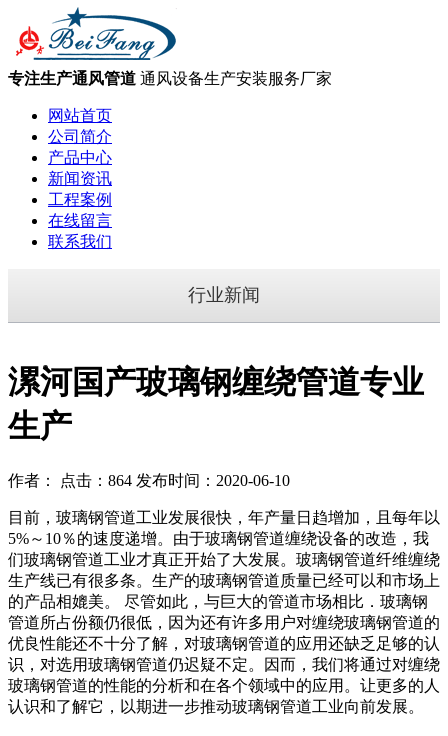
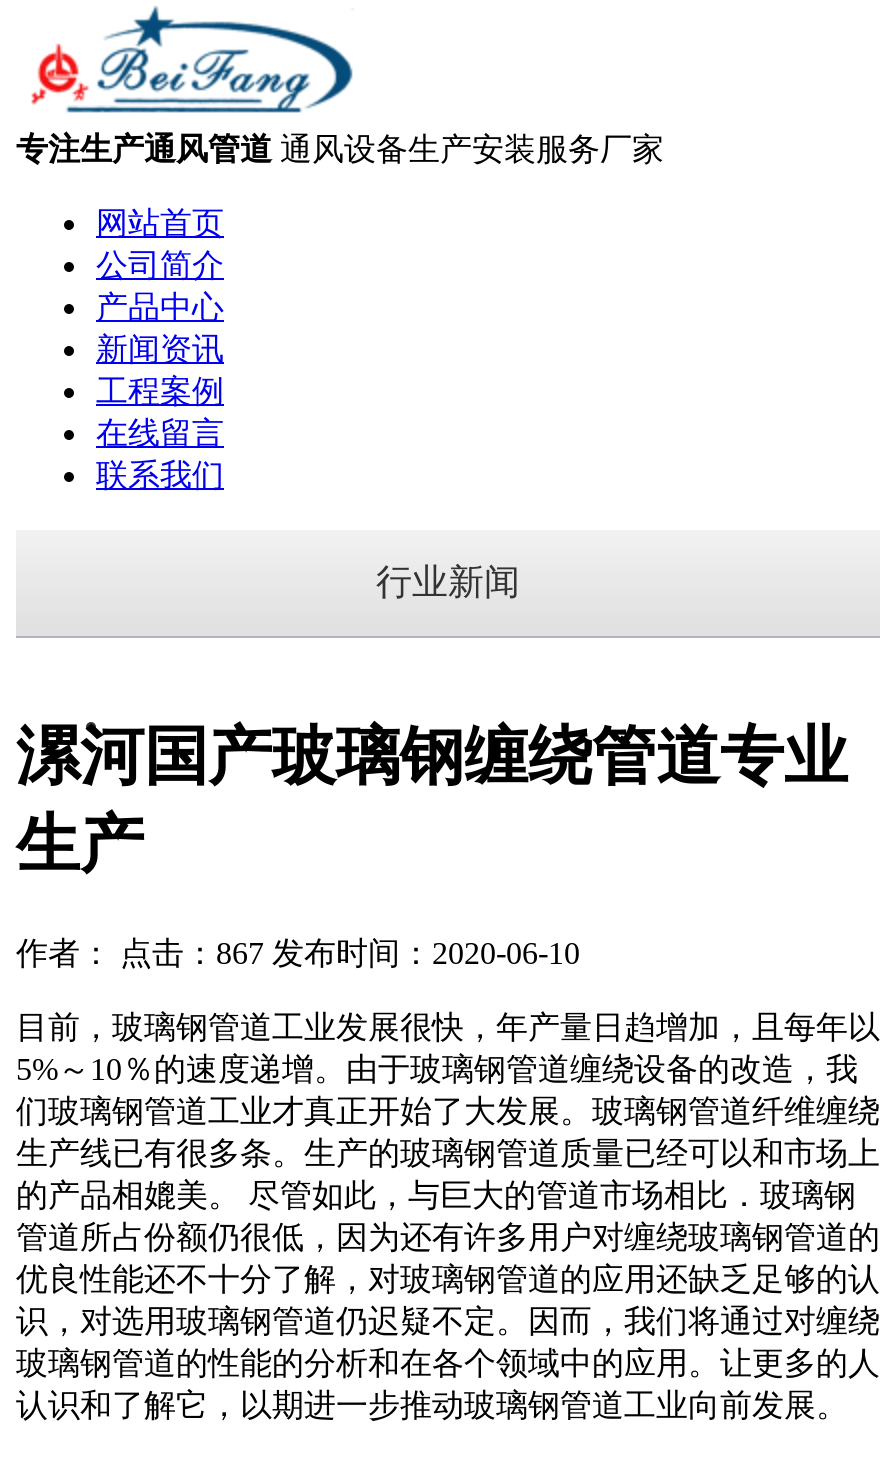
[8,472,290,489] 作者： 点击：864 发布时间：2020-06-10 -> [16,936,580,970] 作者： 点击：867 发布时间：2020-06-10

